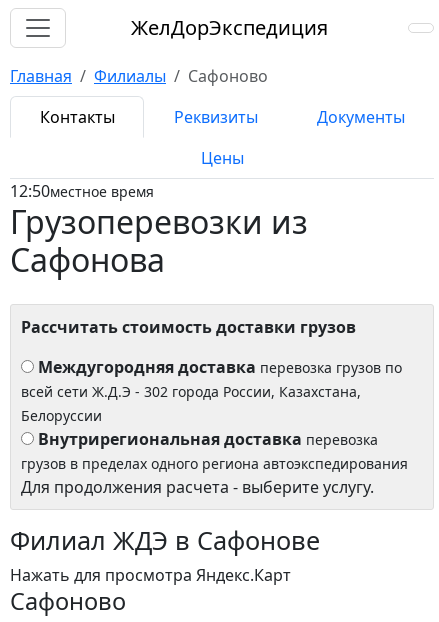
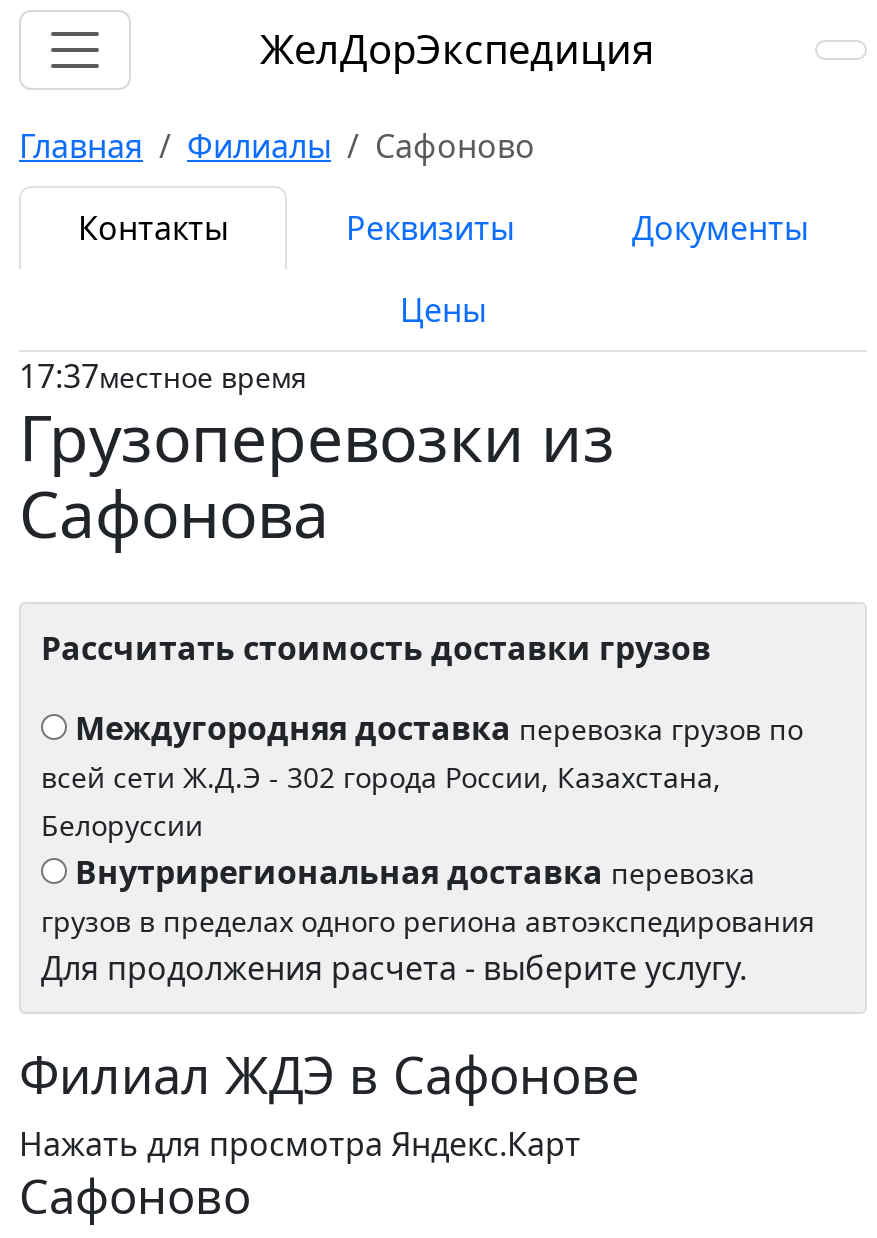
[10,180,154,202] 12:50местное время -> [19,354,307,398] 17:37местное время

